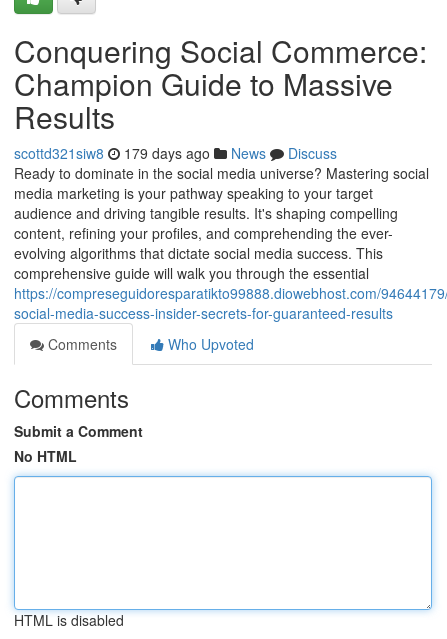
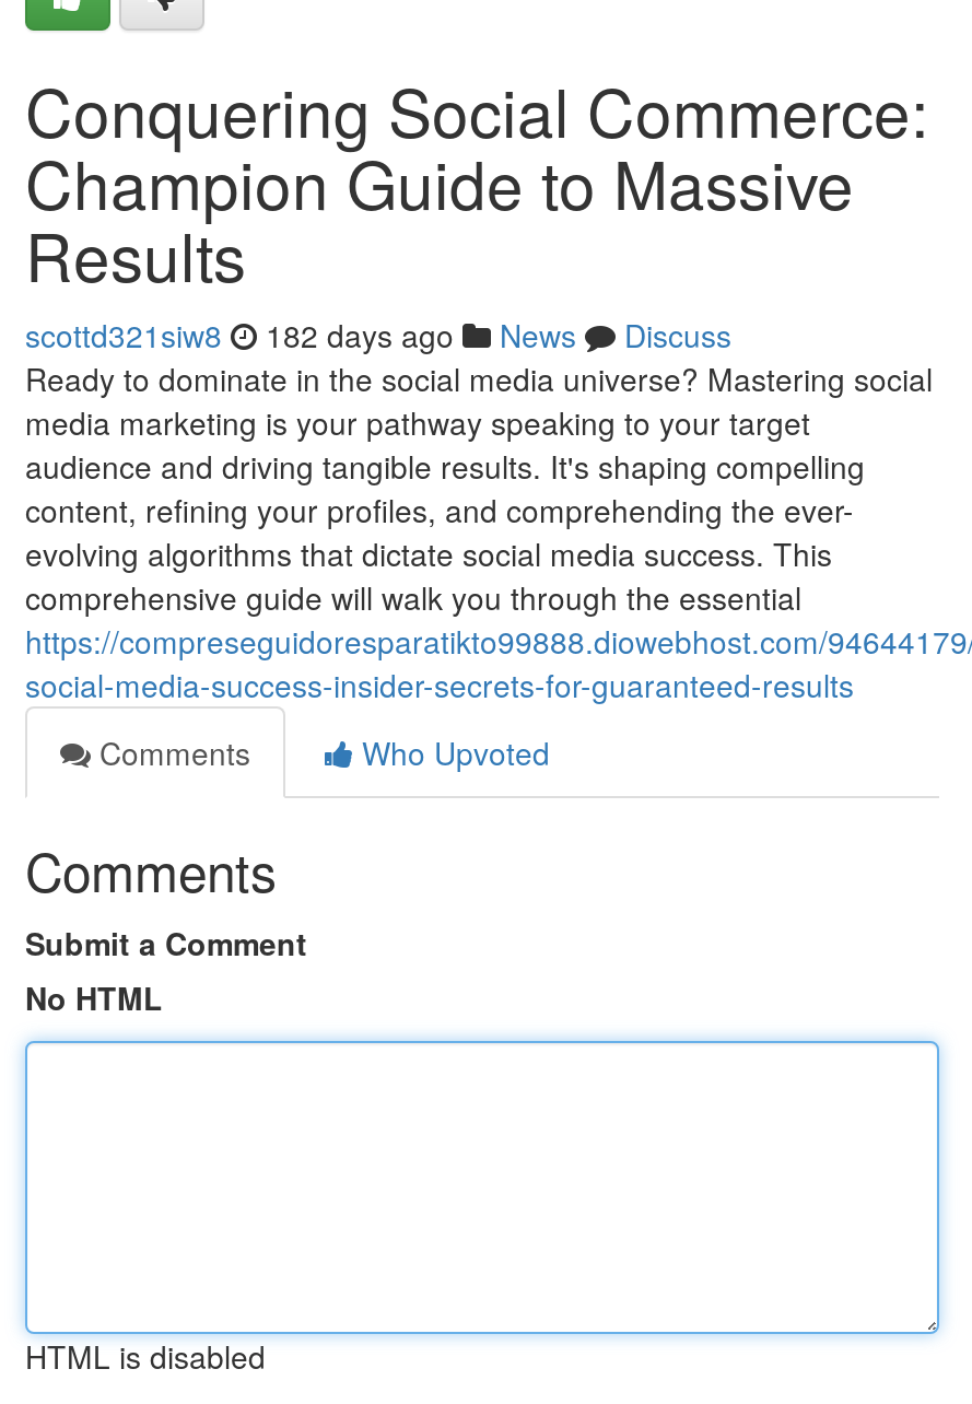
[14,143,337,163] scottd321siw8 179 days ago News Discuss -> [25,313,731,356] scottd321siw8 182 days ago News Discuss

